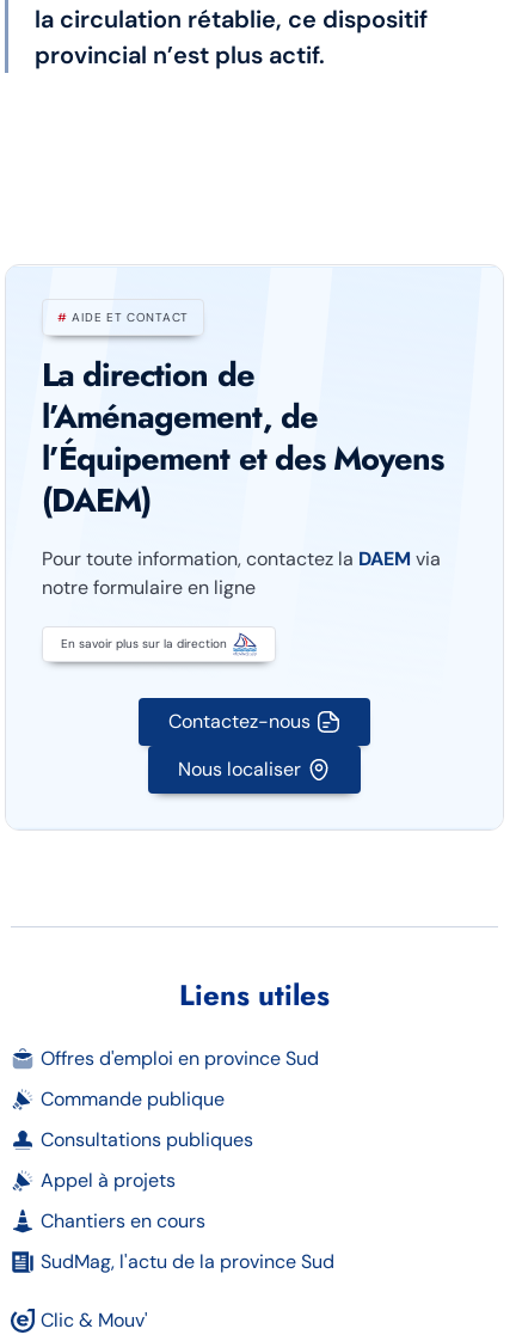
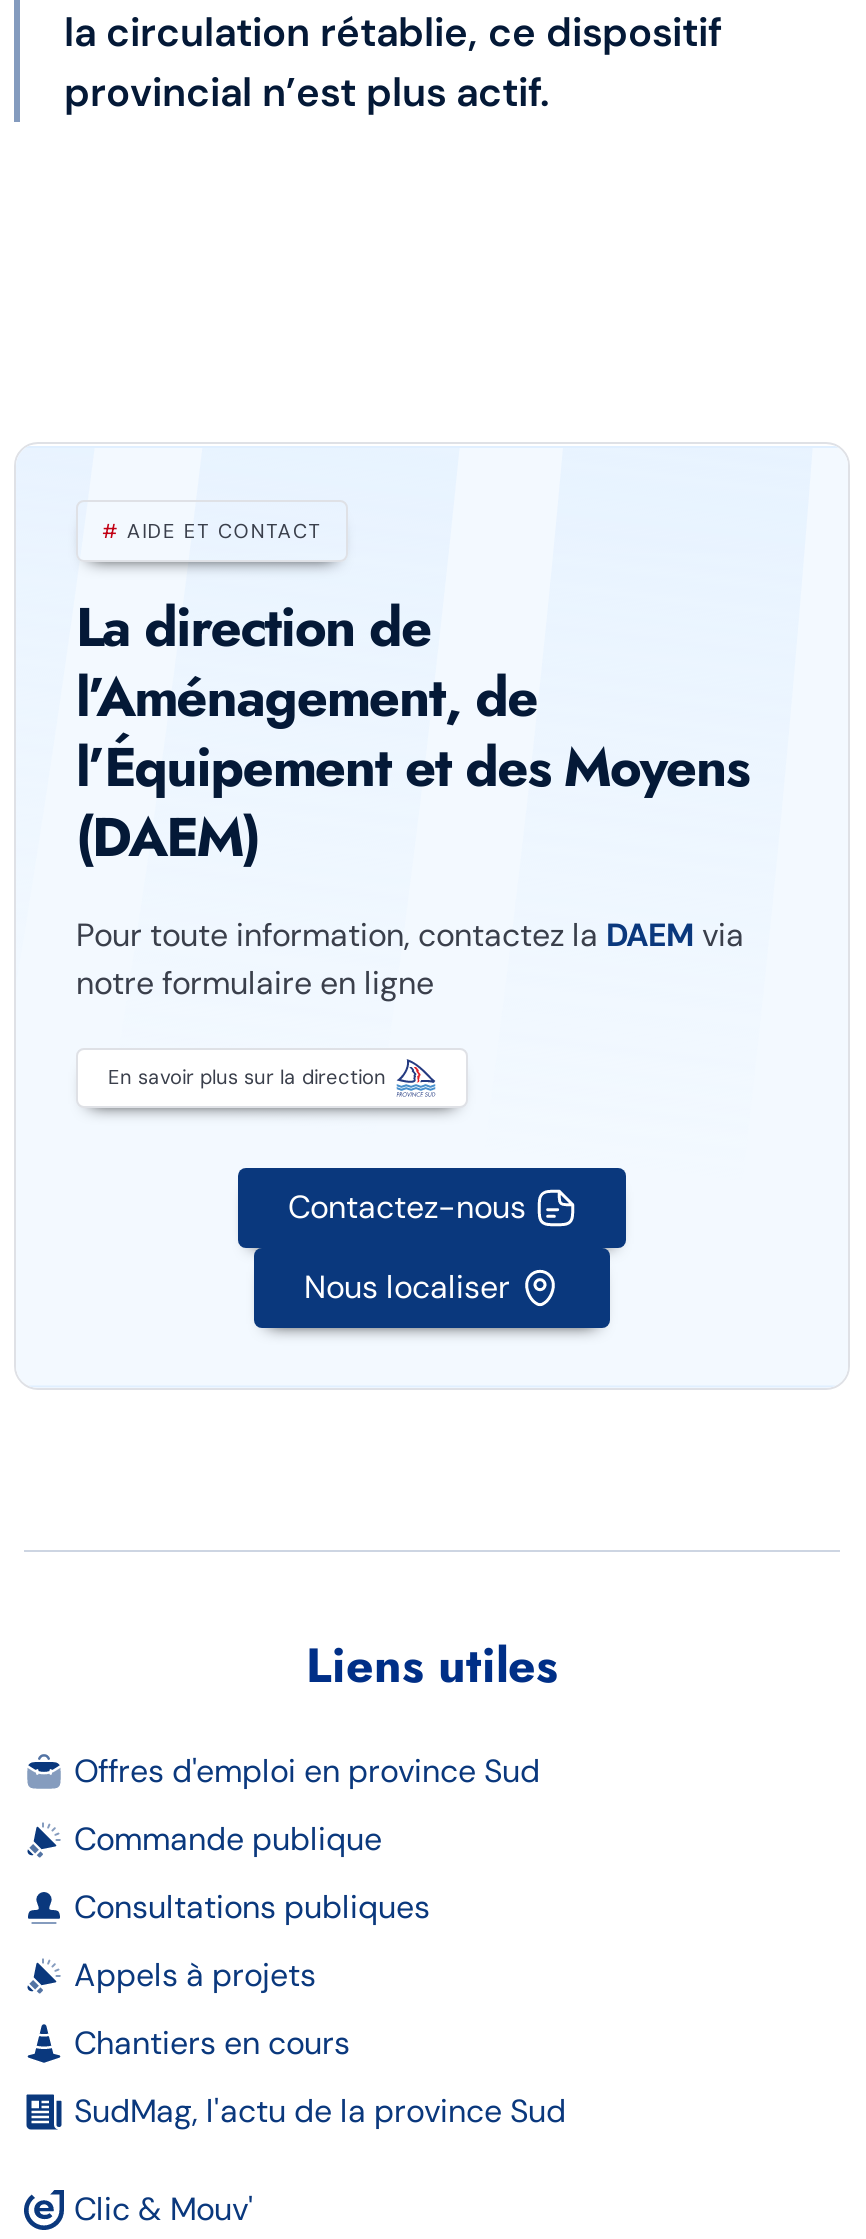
[41,1167,176,1192] Appel à projets -> [74,1953,316,1995] Appels à projets

